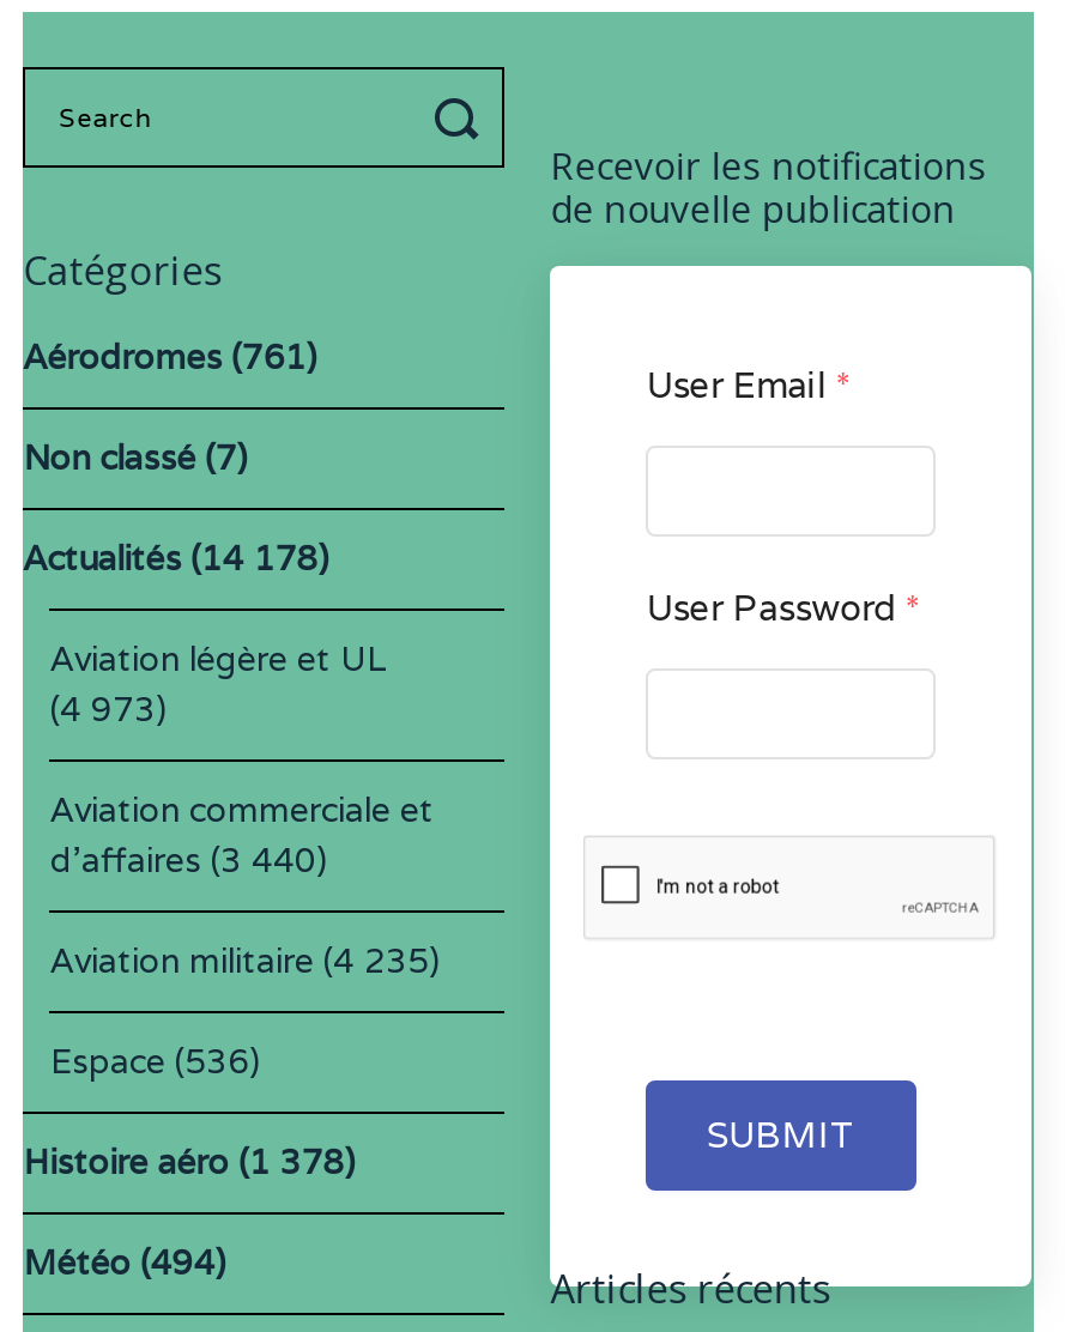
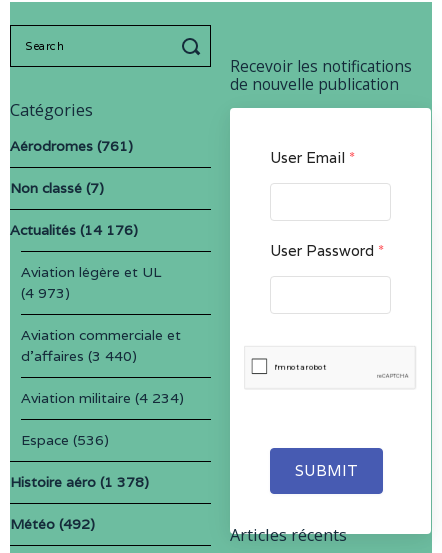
[23,537,330,580] Actualités (14 178) -> [10,221,138,239] Actualités (14 176)
[50,939,441,982] Aviation militaire (4 235) -> [21,389,184,407] Aviation militaire (4 234)
[23,1241,227,1284] Météo (494) -> [10,515,95,533] Météo (492)

